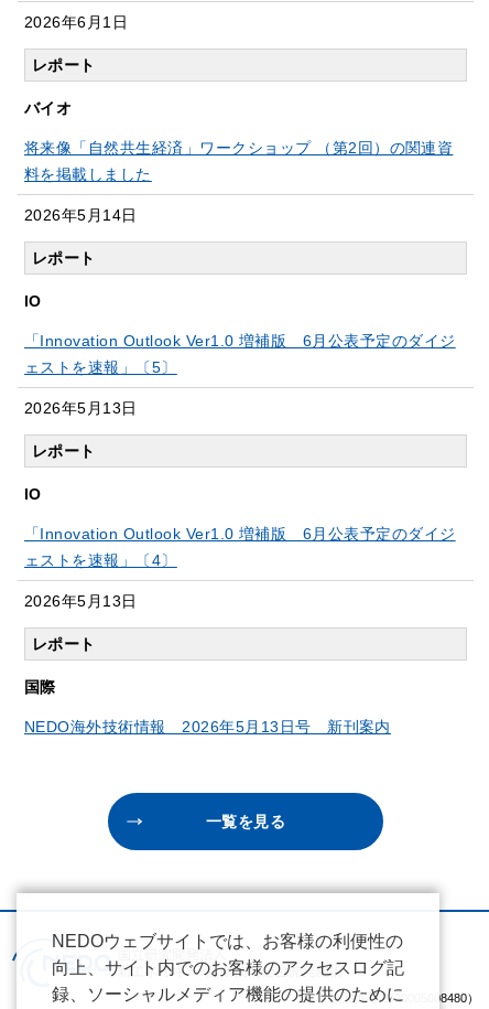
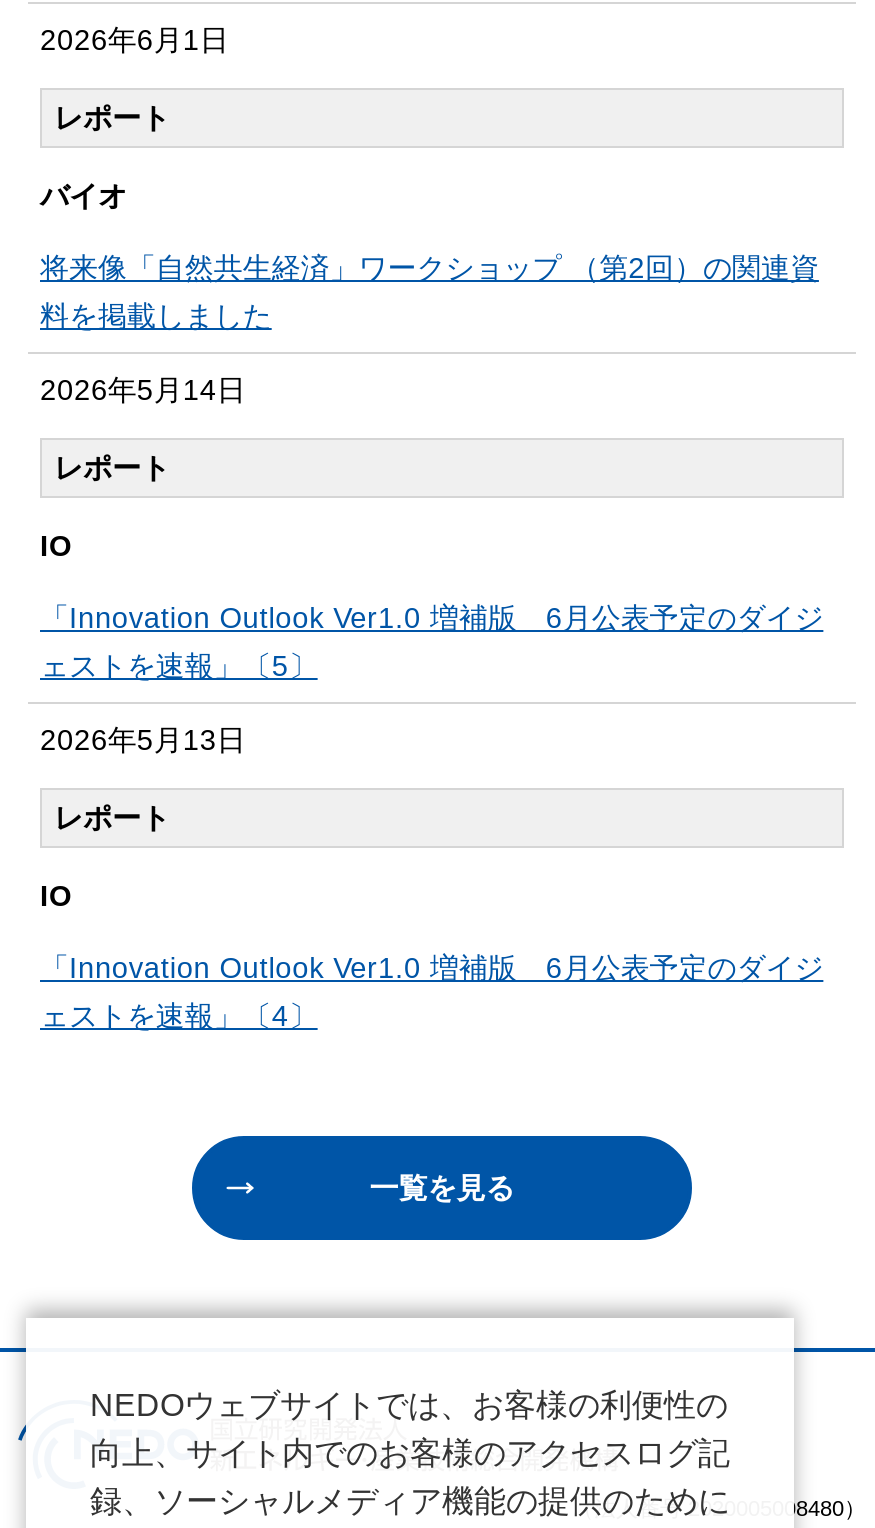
[24,592,391,736] 2026年5月13日 | レポート | 国際 | NEDO海外技術情報 2026年5月13日号 新刊案内 -> none

